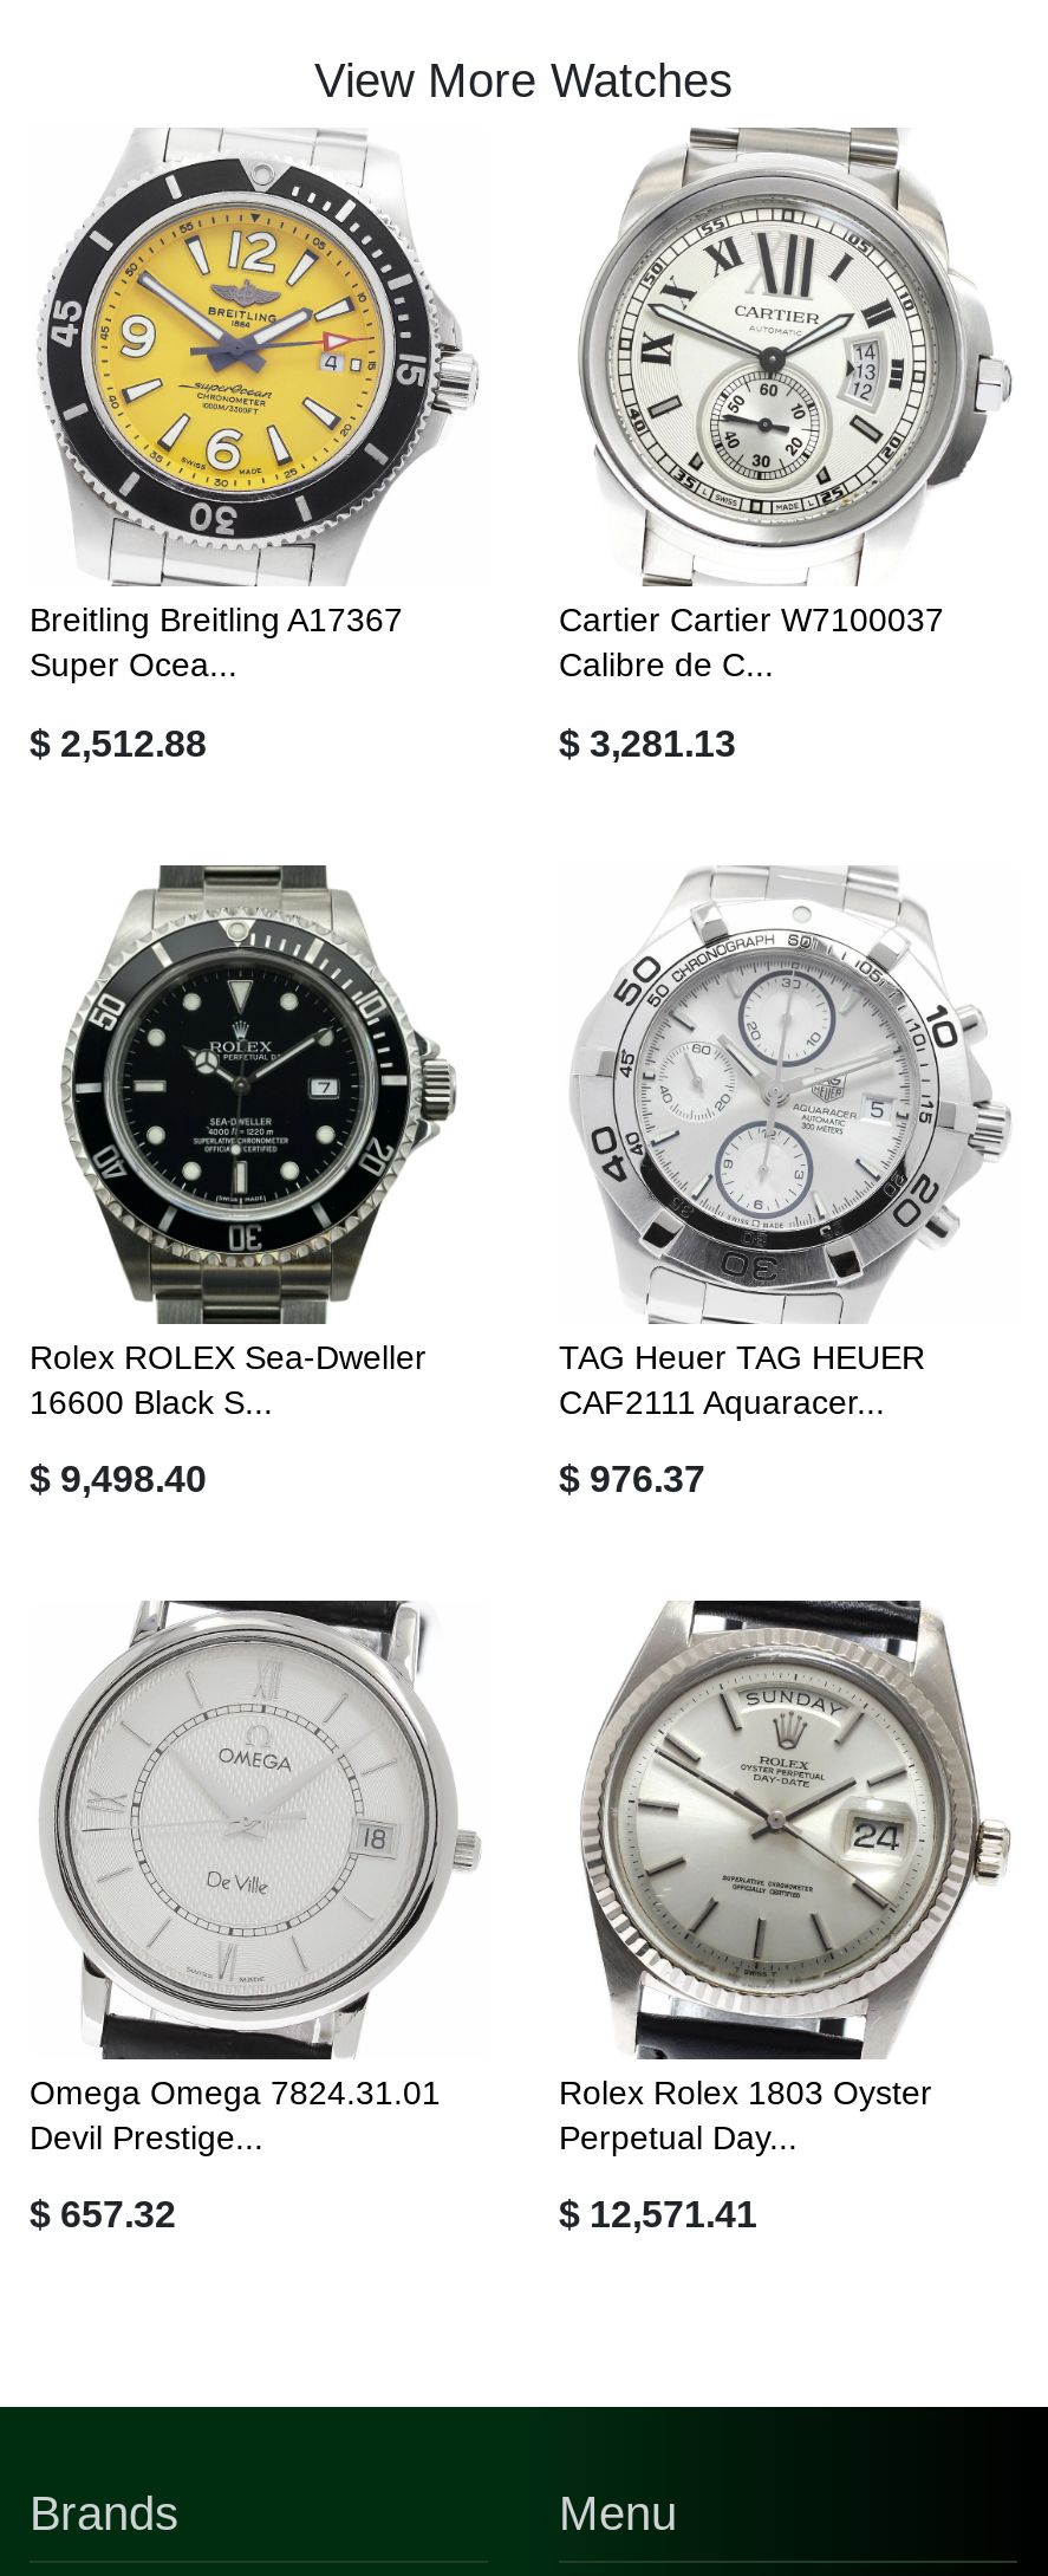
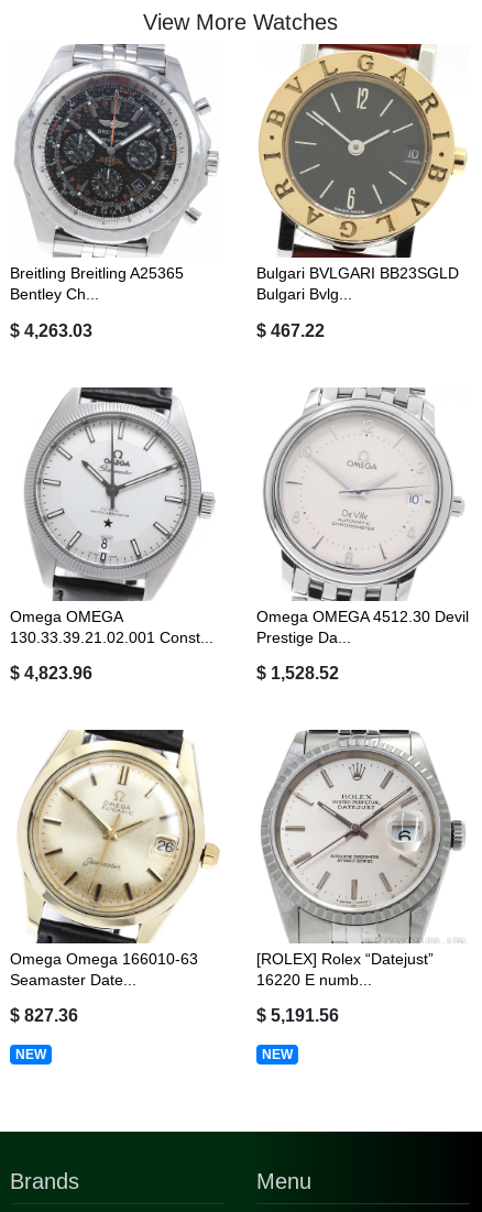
[30,130,467,763] [image] | Breitling Breitling A17367 | Super Ocea... | $ 2,512.88 -> [10,43,217,340] [image] | Breitling Breitling A25365 | Bentley Ch... | $ 4,263.03
[559,128,1013,763] [image] | Cartier Cartier W7100037 | Calibre de C... | $ 3,281.13 -> [256,43,467,340] [image] | Bulgari BVLGARI BB23SGLD | Bulgari Bvlg... | $ 467.22
[30,865,457,1499] [image] | Rolex ROLEX Sea-Dweller | 16600 Black S... | $ 9,498.40 -> [10,386,216,682] [image] | Omega OMEGA | 130.33.39.21.02.001 Const... | $ 4,823.96
[559,865,1010,1499] [image] | TAG Heuer TAG HEUER | CAF2111 Aquaracer... | $ 976.37 -> [256,386,469,682] [image] | Omega OMEGA 4512.30 Devil | Prestige Da... | $ 1,528.52
[30,1603,481,2234] [image] | Omega Omega 7824.31.01 | Devil Prestige... | $ 657.32 -> [10,730,219,1062] [image] | Omega Omega 166010-63 | Seamaster Date... | $ 827.36 | NEW
[559,1601,1010,2234] [image] | Rolex Rolex 1803 Oyster | Perpetual Day... | $ 12,571.41 -> [256,729,465,1062] [image] | [ROLEX] Rolex “Datejust” | 16220 E numb... | $ 5,191.56 | NEW

